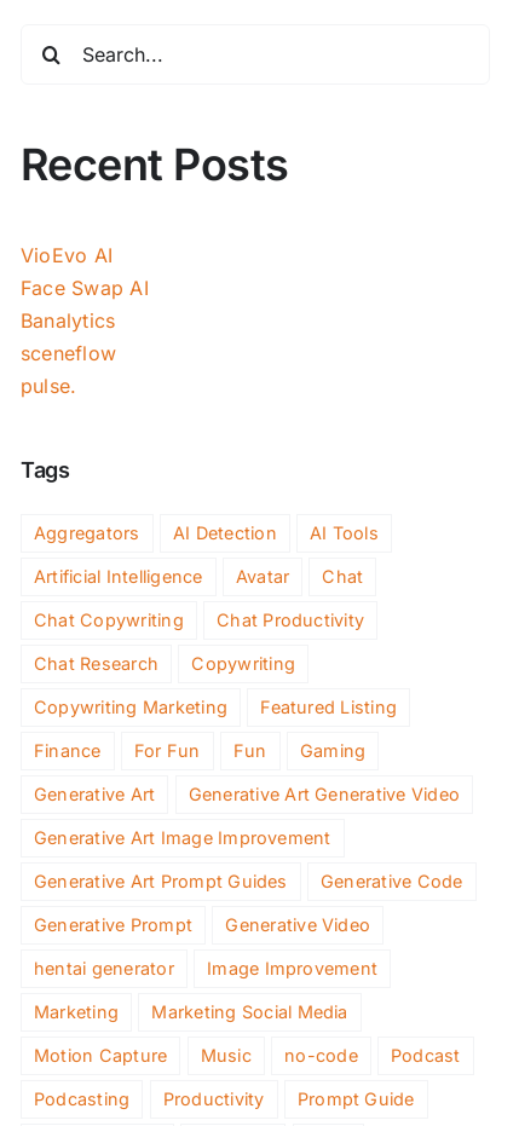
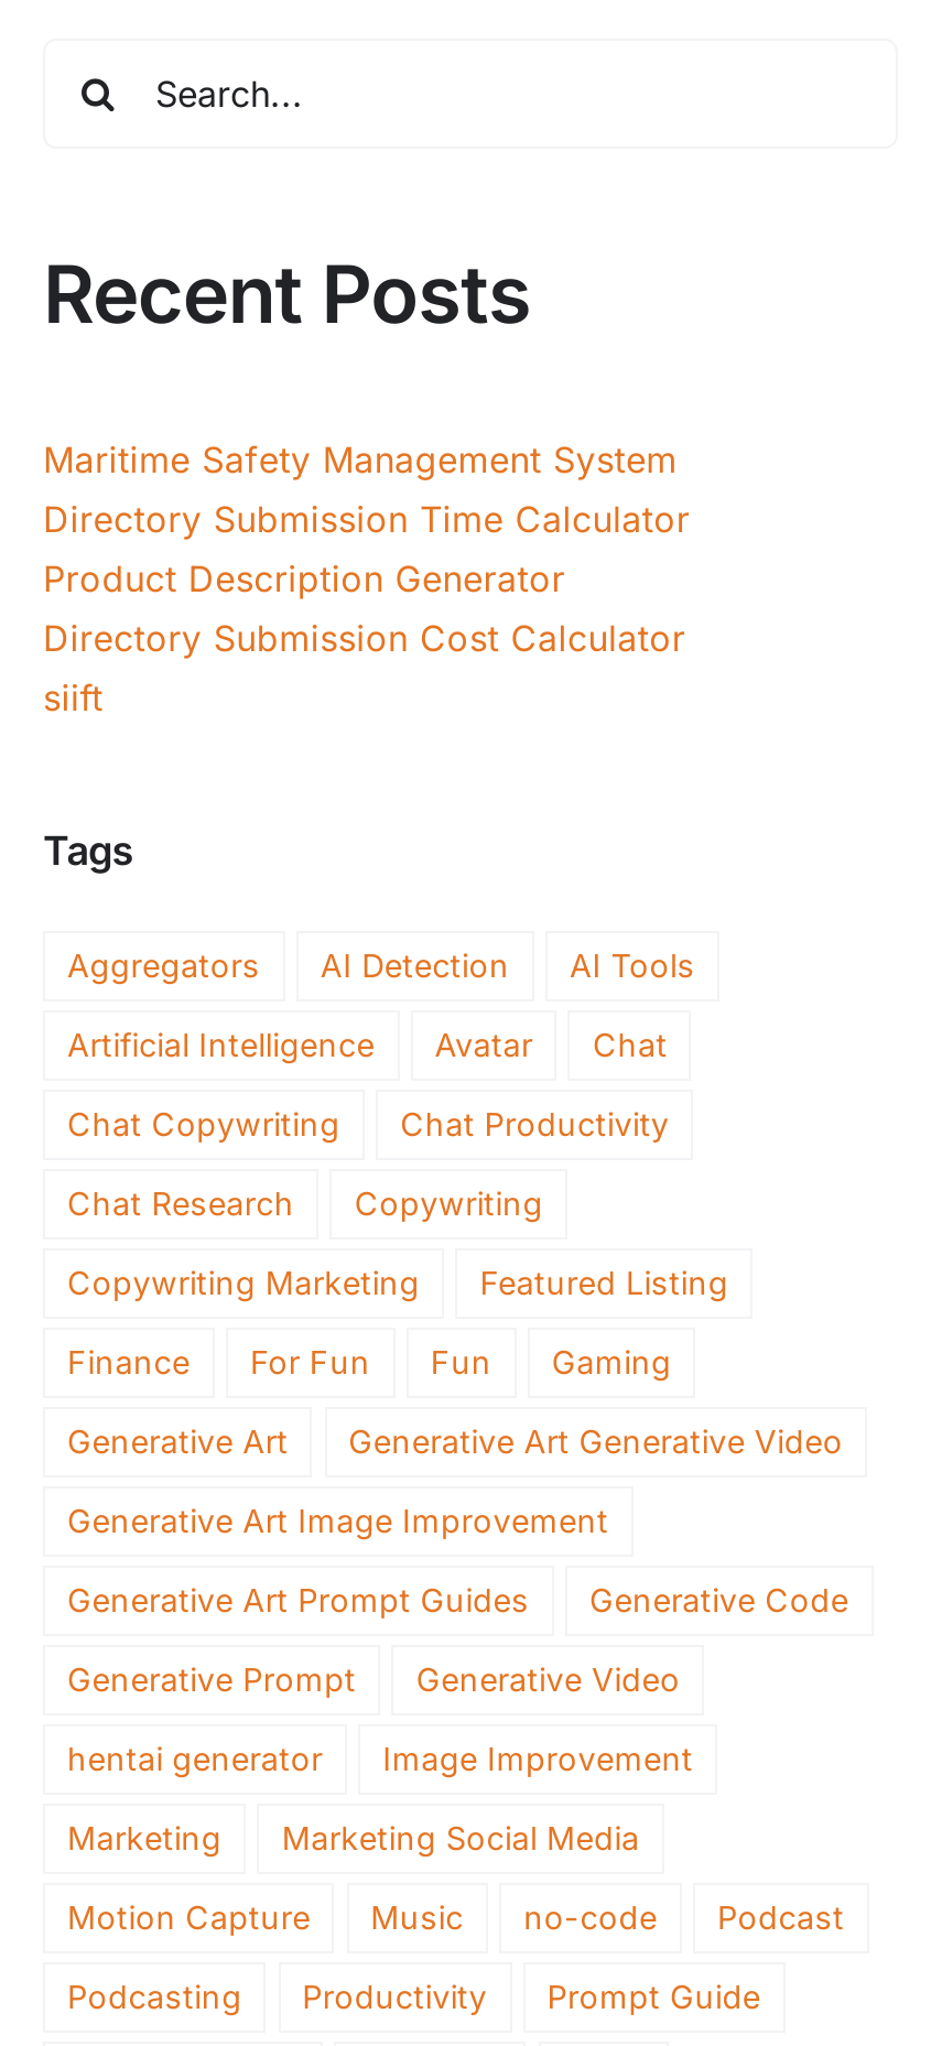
[21,243,149,397] VioEvo AI | Face Swap AI | Banalytics | sceneflow | pulse. -> [43,437,690,719] Maritime Safety Management System | Directory Submission Time Calculator | Product Description Generator | Directory Submission Cost Calculator | siift

